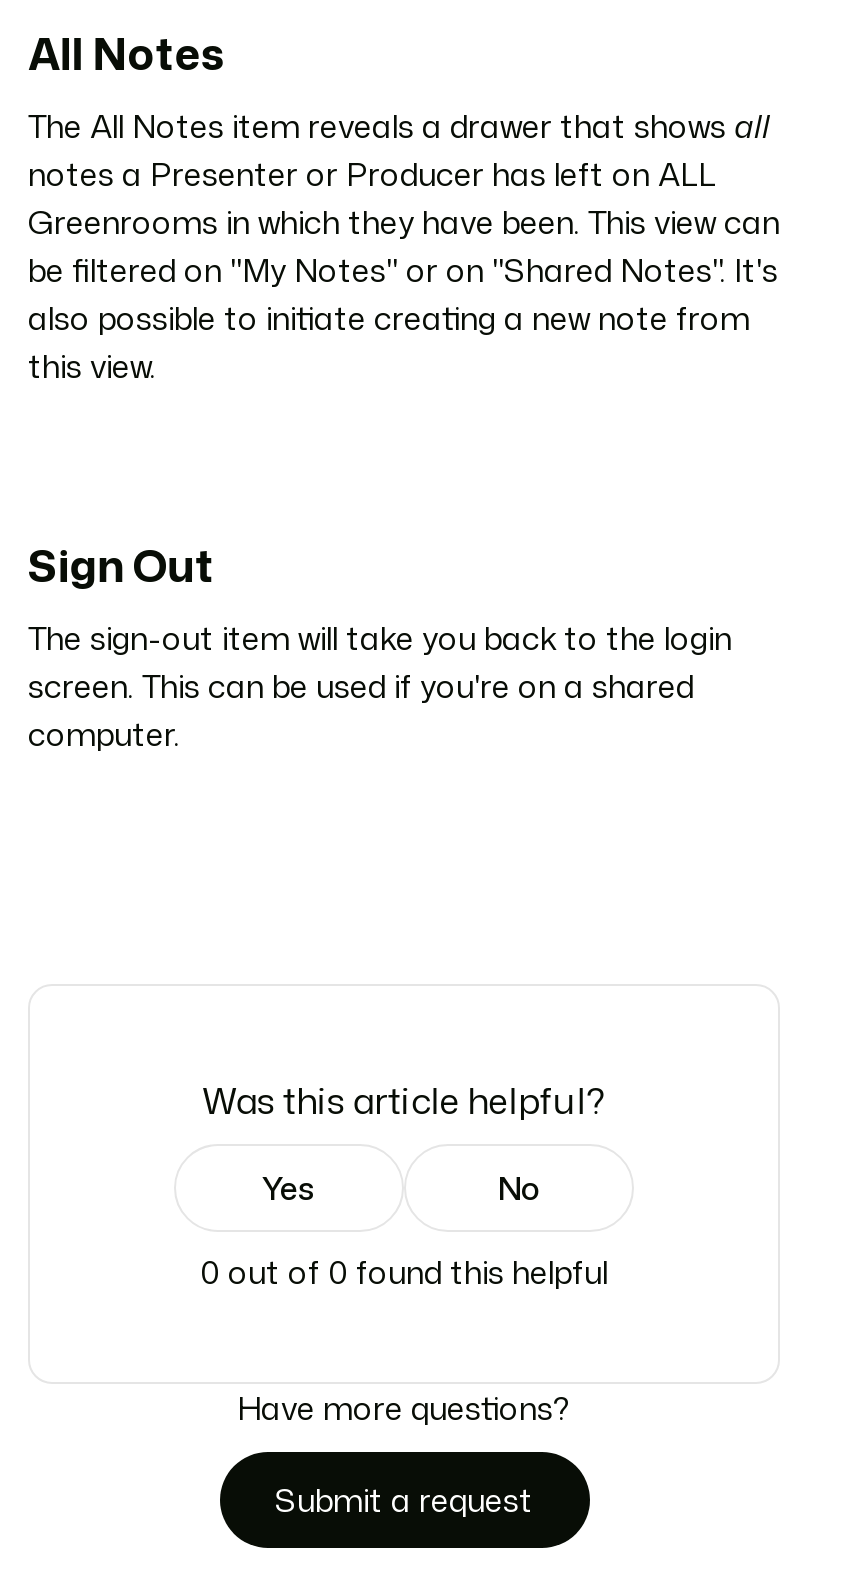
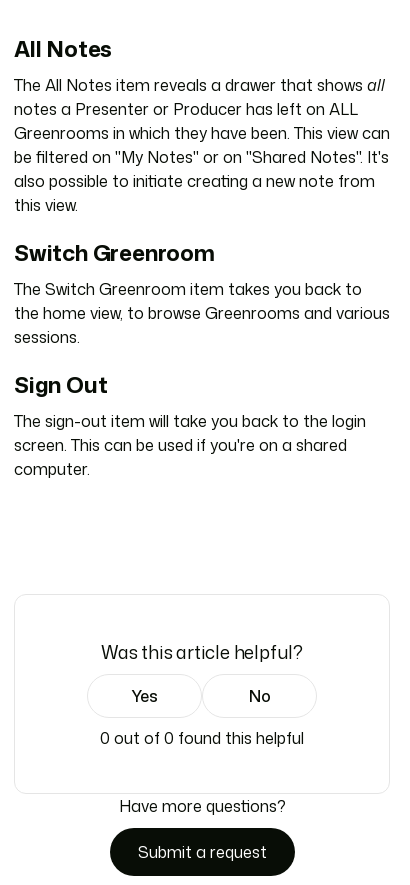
none -> [14,237,390,348] Switch Greenroom | The Switch Greenroom item takes you back to | the home view, to browse Greenrooms and various | sessions.

